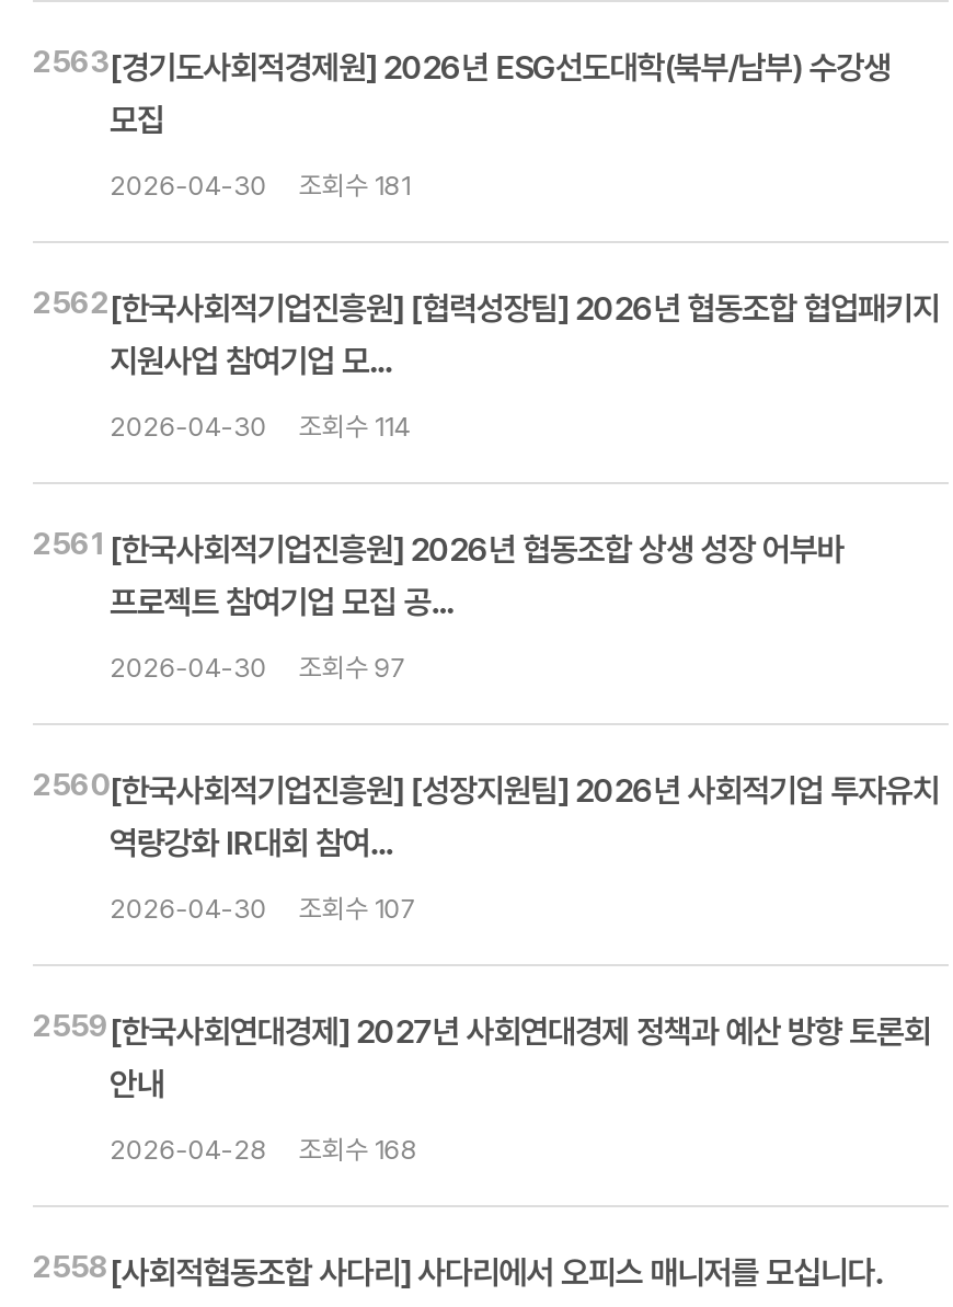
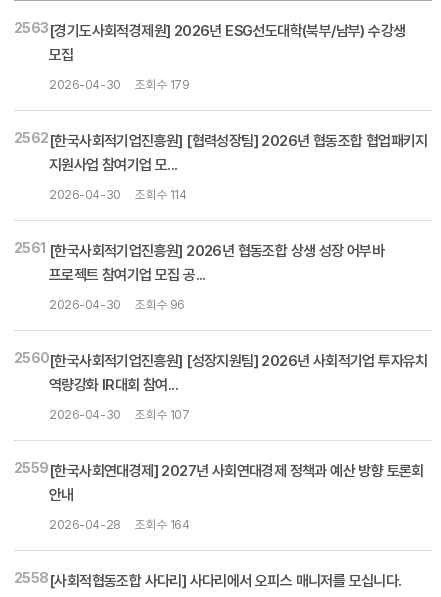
[110,169,411,202] 2026-04-30 조회수 181 -> [49,77,189,92] 2026-04-30 조회수 179
[110,651,407,684] 2026-04-30 조회수 97 -> [49,297,185,312] 2026-04-30 조회수 96
[110,1133,417,1166] 2026-04-28 조회수 168 -> [49,517,189,532] 2026-04-28 조회수 164

